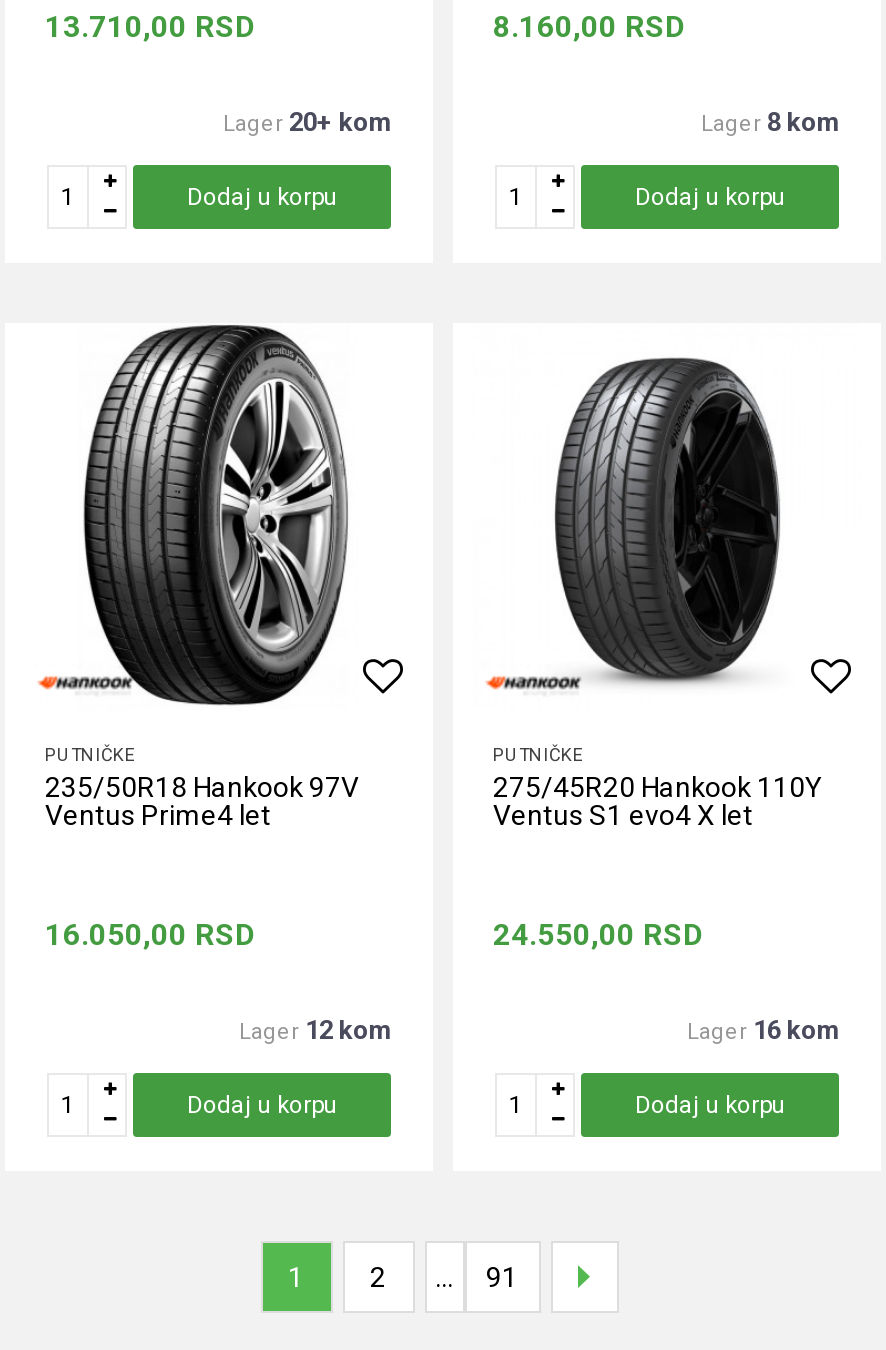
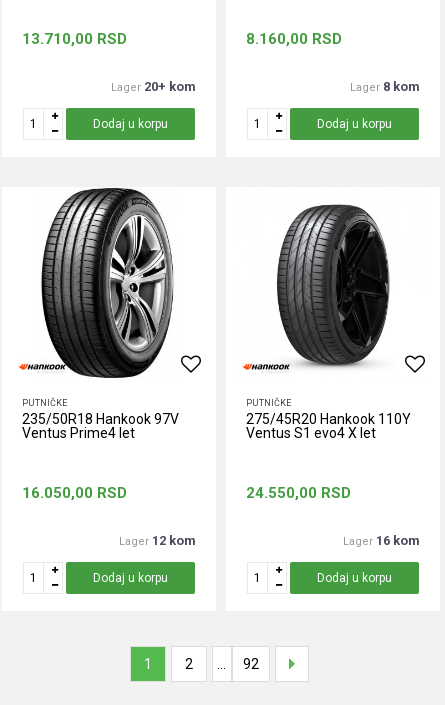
[486,1261,518,1293] 91 -> [242,656,258,672] 92

